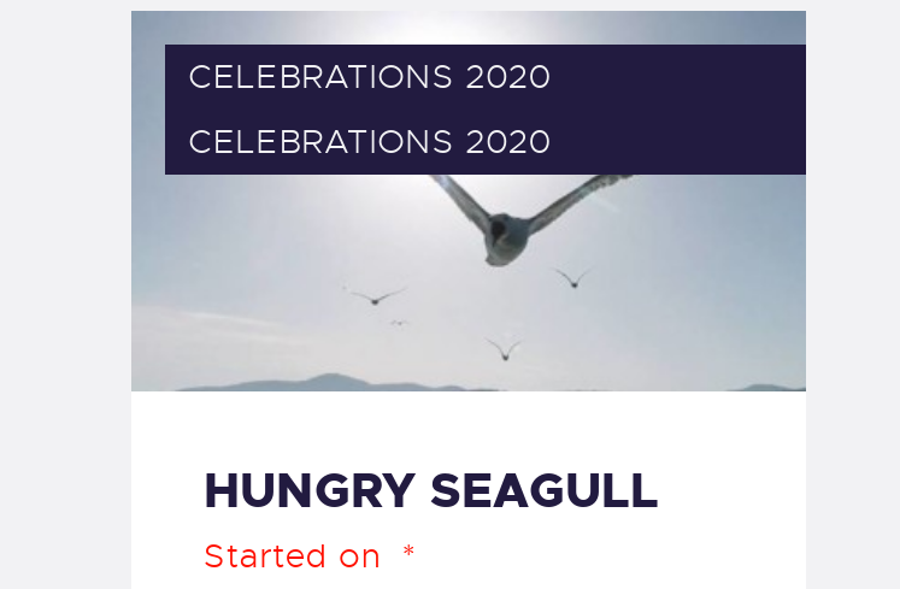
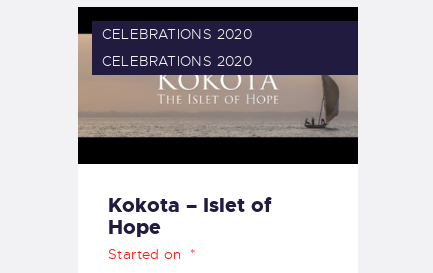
[131,11,808,520] [image] | HUNGRY SEAGULL -> [77,6,359,240] [image] | Kokota – Islet of | Hope

